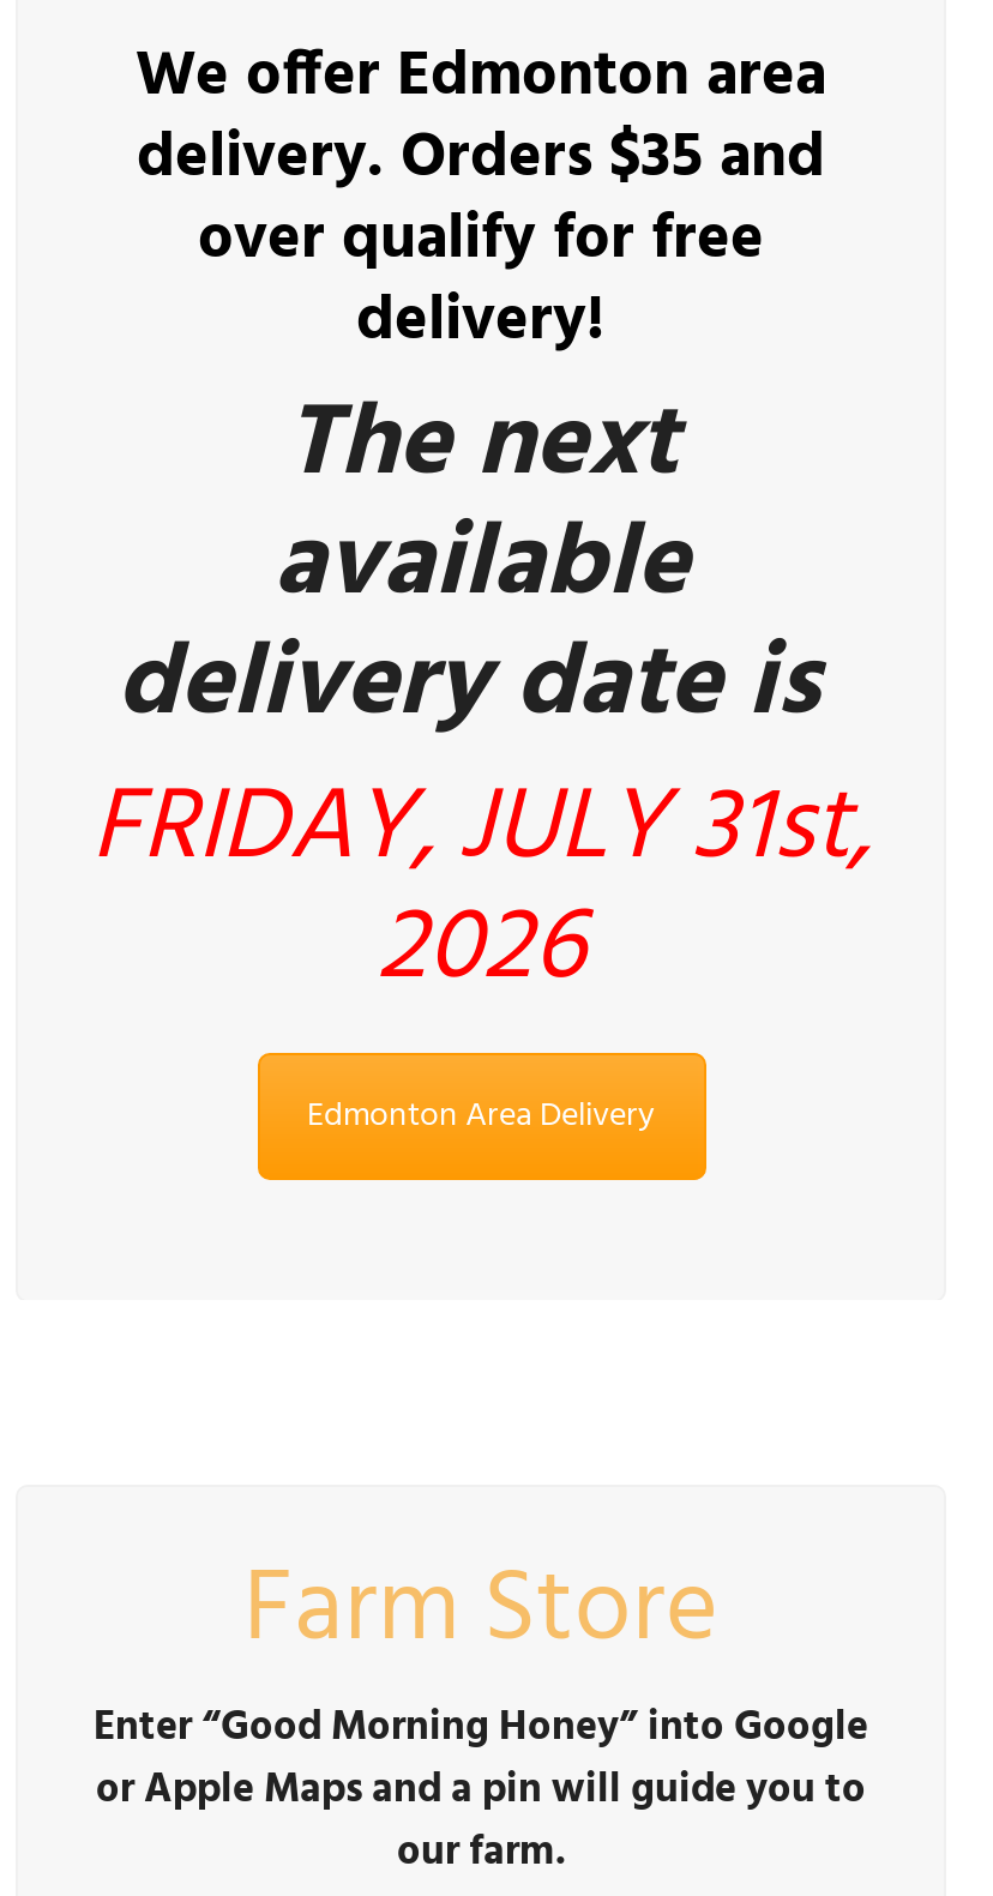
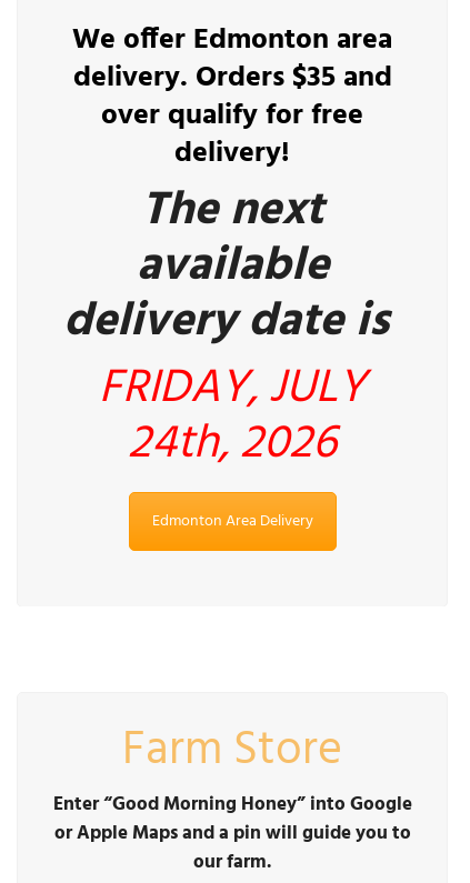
[91,750,871,1030] FRIDAY, JULY 31st, | 2026 -> [99,352,366,481] FRIDAY, JULY | 24th, 2026

